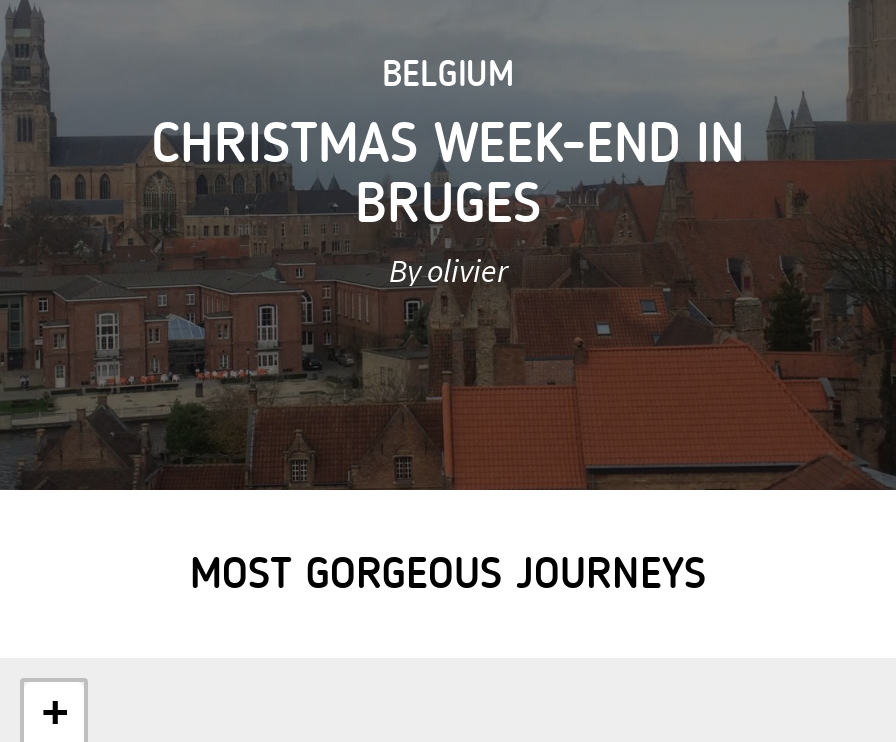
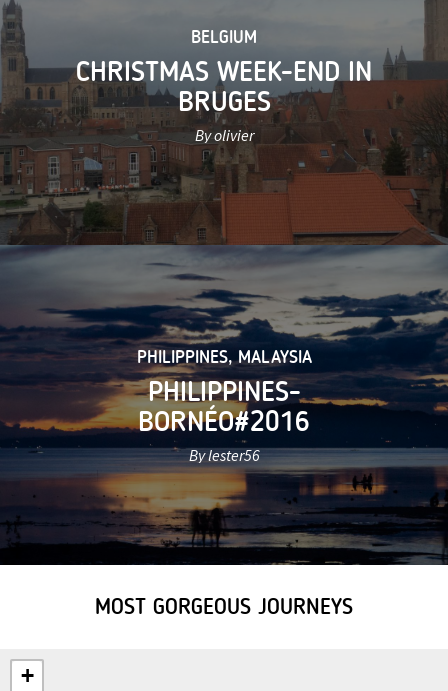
none -> [3,245,445,565] [image] | PHILIPPINES, MALAYSIA | PHILIPPINES- | BORNÉO#2016 | By lester56

